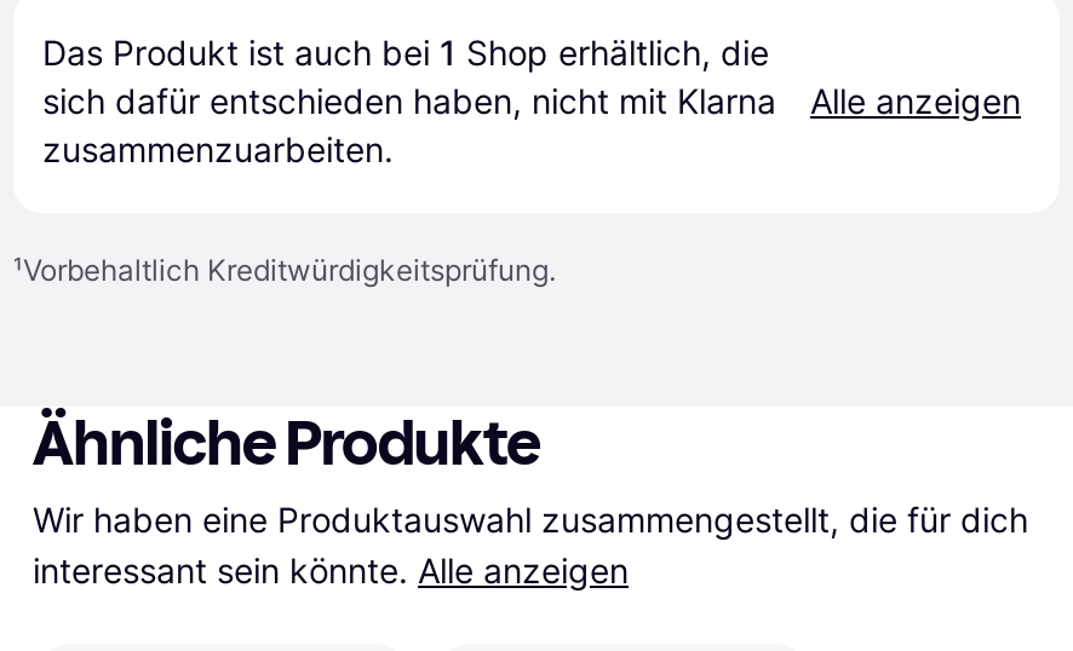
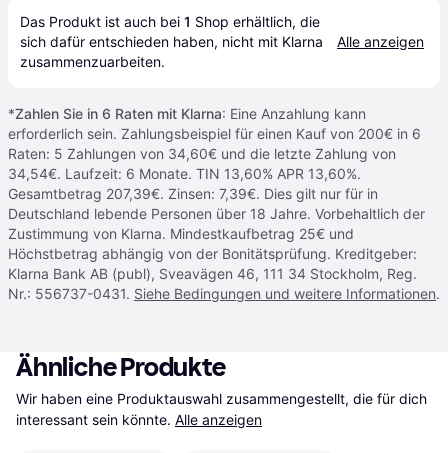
[13,252,556,288] ¹Vorbehaltlich Kreditwürdigkeitsprüfung. -> [8,105,440,302] *Zahlen Sie in 6 Raten mit Klarna: Eine Anzahlung kann | erforderlich sein. Zahlungsbeispiel für einen Kauf von 200€ in 6 | Raten: 5 Zahlungen von 34,60€ und die letzte Zahlung von | 34,54€. Laufzeit: 6 Monate. TIN 13,60% APR 13,60%. | Gesamtbetrag 207,39€. Zinsen: 7,39€. Dies gilt nur für in | Deutschland lebende Personen über 18 Jahre. Vorbehaltlich der | Zustimmung von Klarna. Mindestkaufbetrag 25€ und | Höchstbetrag abhängig von der Bonitätsprüfung. Kreditgeber: | Klarna Bank AB (publ), Sveavägen 46, 111 34 Stockholm, Reg. | Nr.: 556737-0431. Siehe Bedingungen und weitere Informationen.

